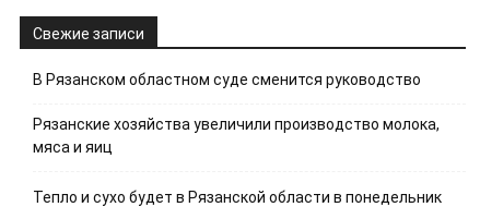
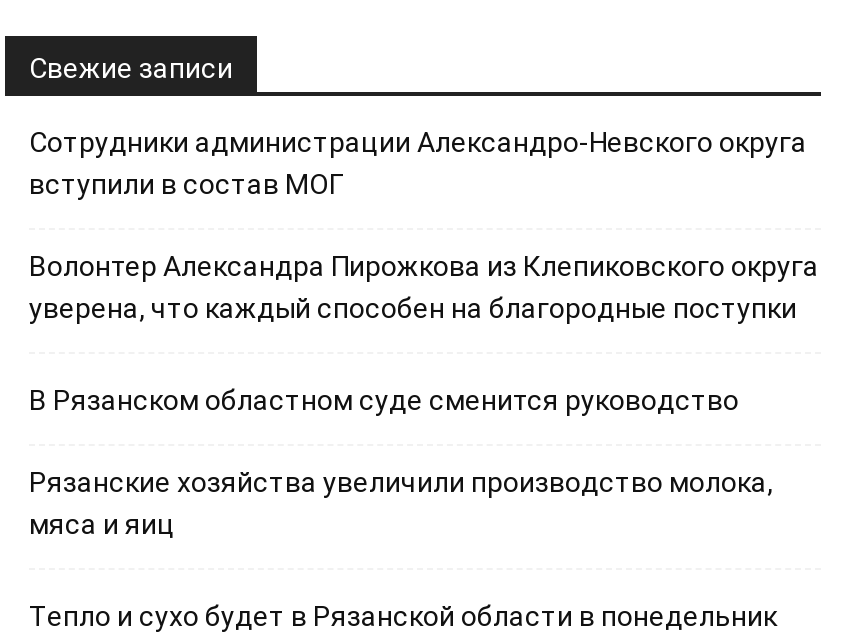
none -> [29,127,819,325] Сотрудники администрации Александро-Невского округа | вступили в состав МОГ | Волонтер Александра Пирожкова из Клепиковского округа | уверена, что каждый способен на благородные поступки

